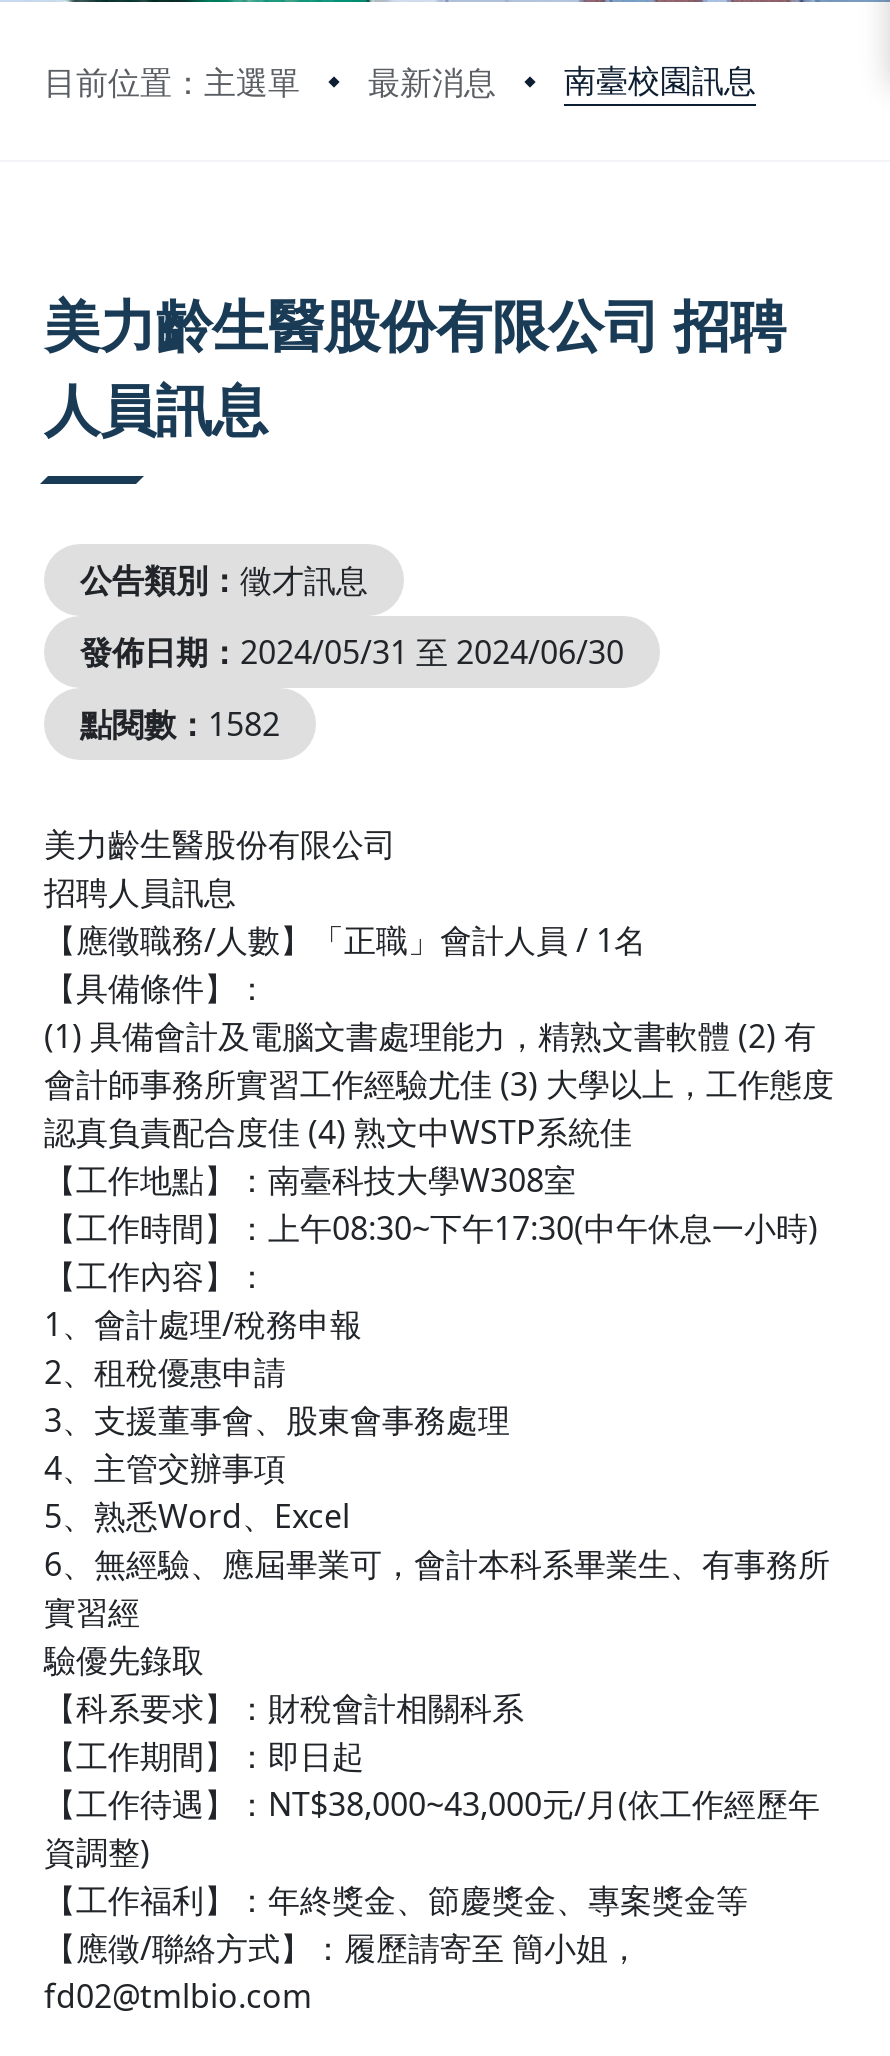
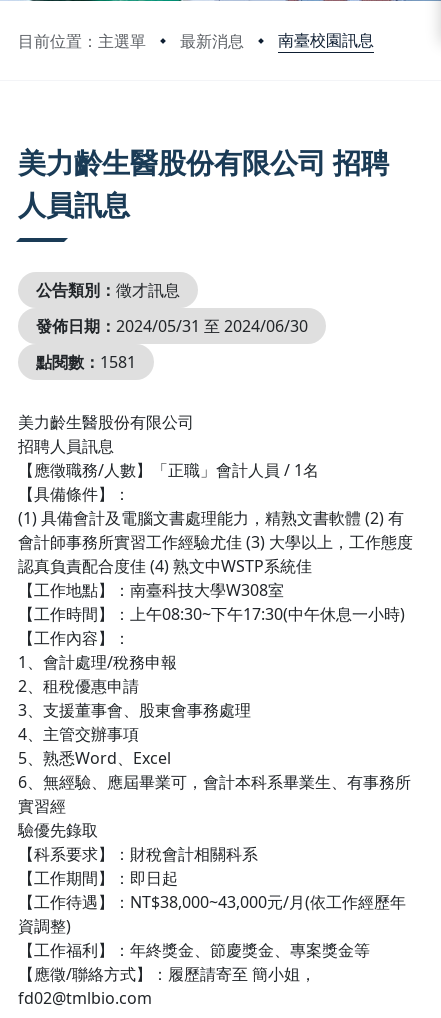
[80,702,280,746] 點閱數：1582 -> [36,351,136,373] 點閱數：1581

